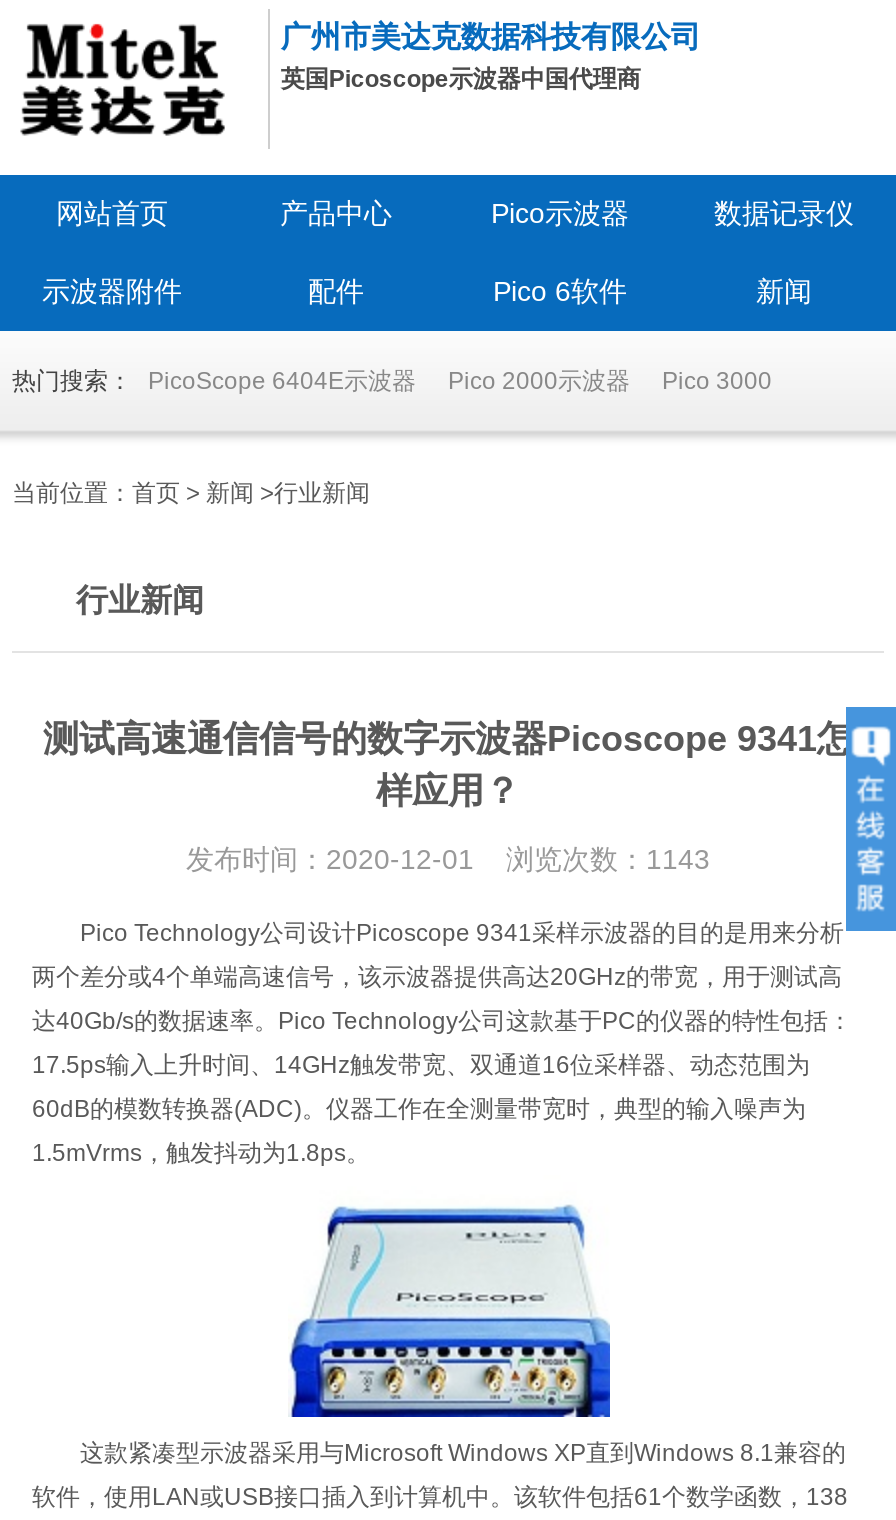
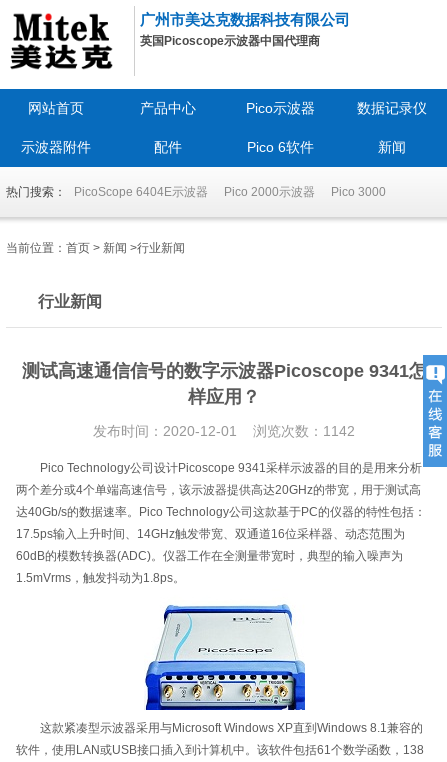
[186,843,710,875] 发布时间：2020-12-01 浏览次数：1143 -> [93,423,355,439] 发布时间：2020-12-01 浏览次数：1142

